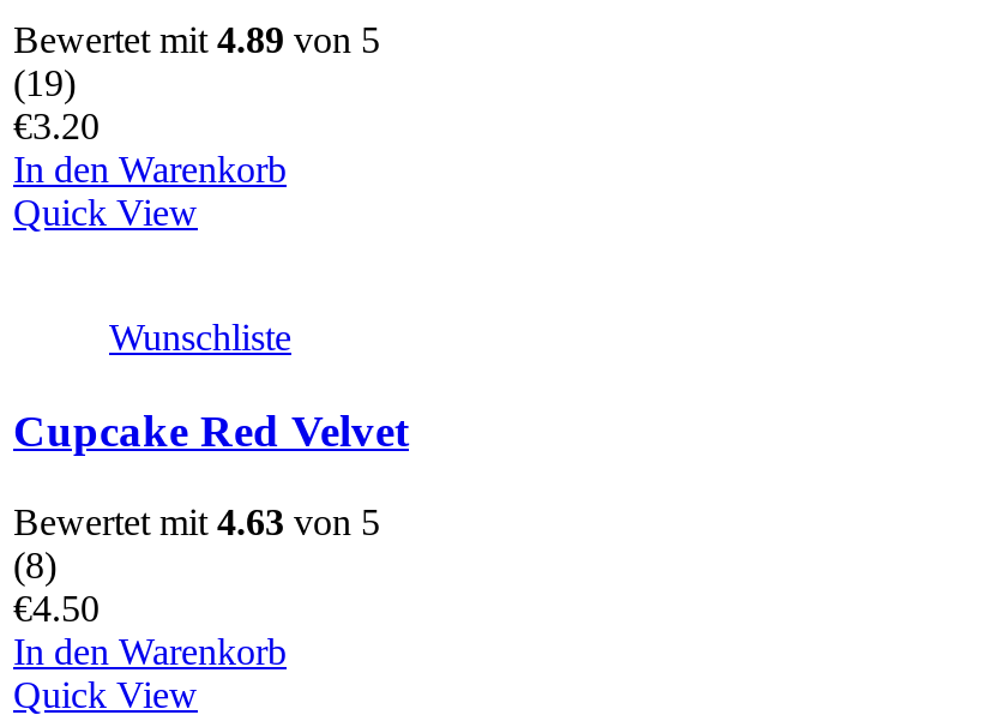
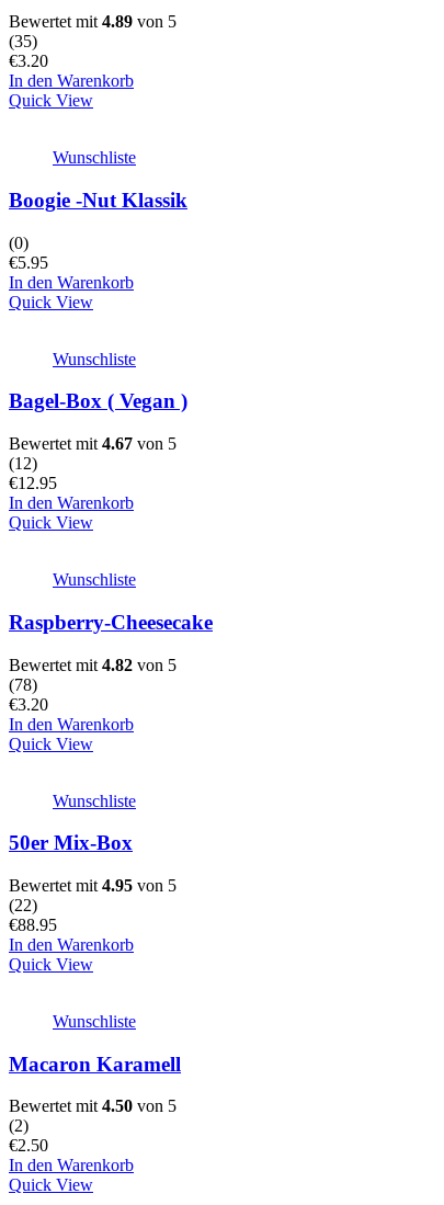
[13,63,76,104] (19) -> [9,32,37,51] (35)
[13,405,409,630] Cupcake Red Velvet | Bewertet mit 4.63 von 5 | (8) | €4.50 -> [9,189,213,1155] Boogie -Nut Klassik | (0) | €5.95 | In den Warenkorb | Quick View | Wunschliste | Bagel-Box ( Vegan ) | Bewertet mit 4.67 von 5 | (12) | €12.95 | In den Warenkorb | Quick View | Wunschliste | Raspberry-Cheesecake | Bewertet mit 4.82 von 5 | (78) | €3.20 | In den Warenkorb | Quick View | Wunschliste | 50er Mix-Box | Bewertet mit 4.95 von 5 | (22) | €88.95 | In den Warenkorb | Quick View | Wunschliste | Macaron Karamell | Bewertet mit 4.50 von 5 | (2) | €2.50

